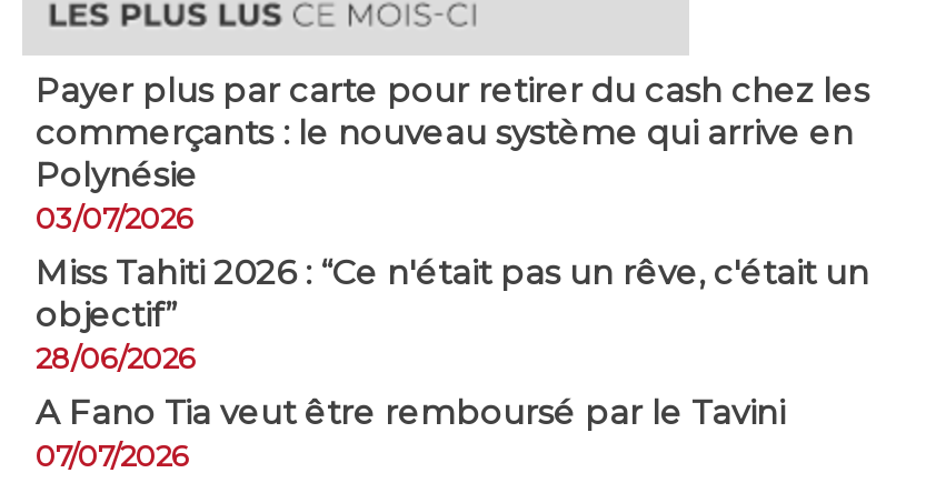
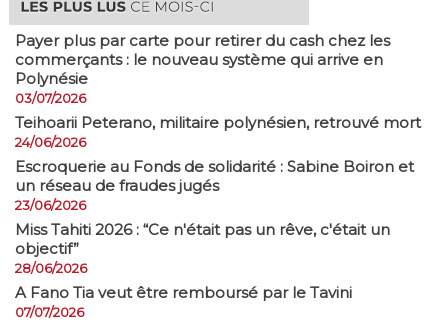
none -> [15,113,421,213] Teihoarii Peterano, militaire polynésien, retrouvé mort | 24/06/2026 | Escroquerie au Fonds de solidarité : Sabine Boiron et | un réseau de fraudes jugés | 23/06/2026

